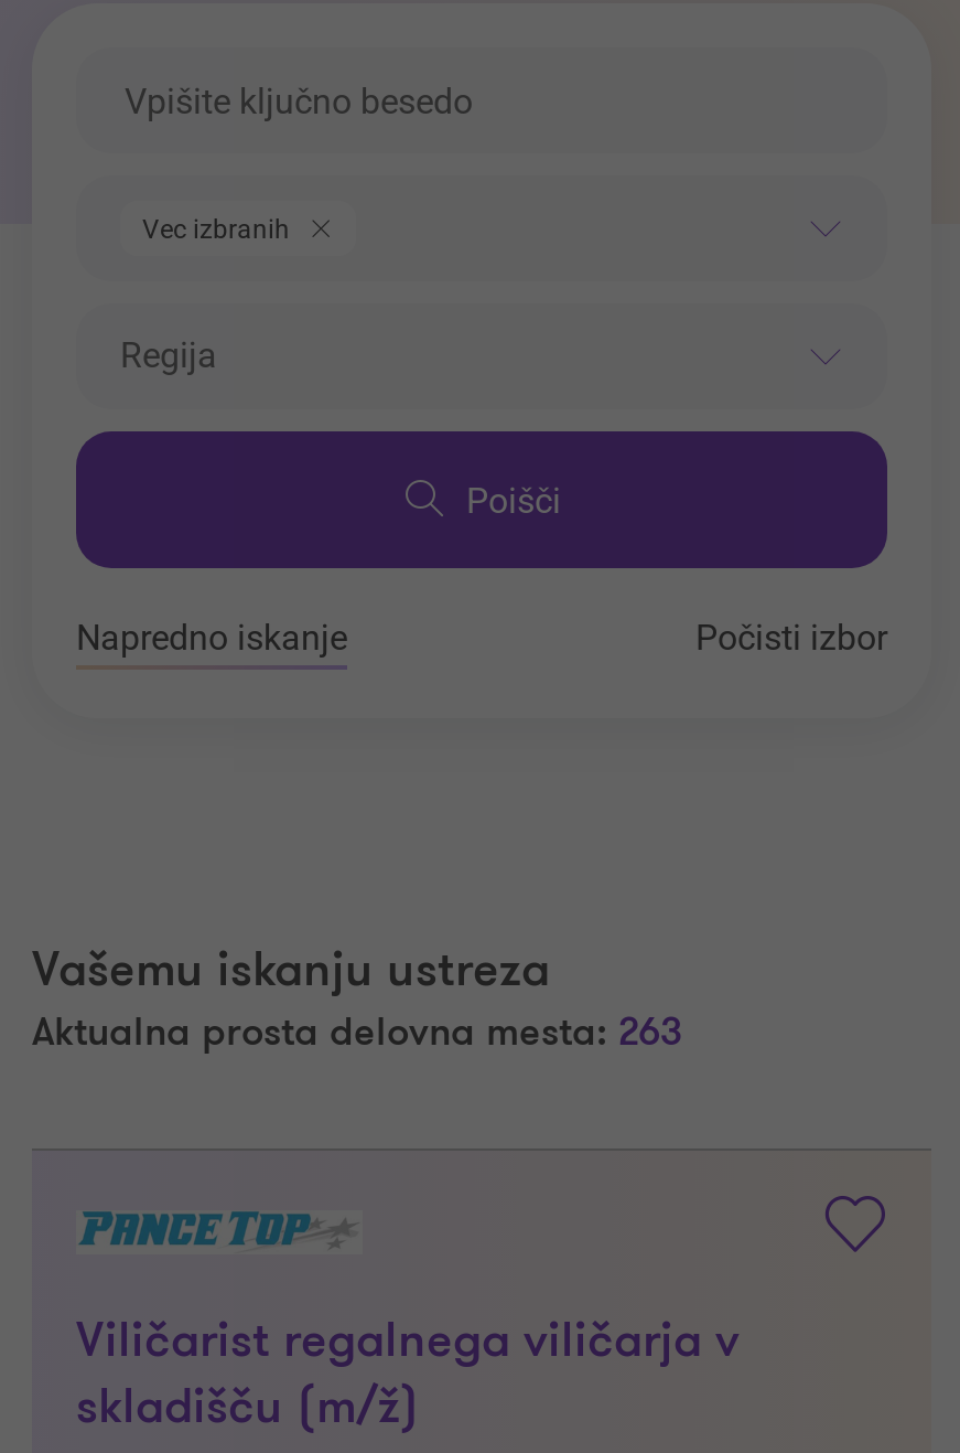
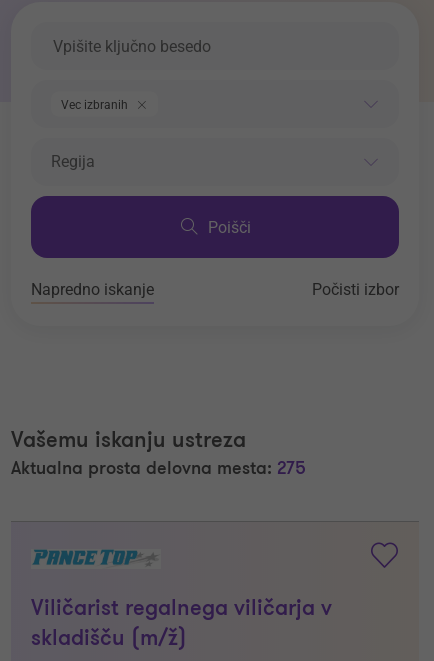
[32,1005,682,1058] Aktualna prosta delovna mesta: 263 -> [11,456,306,480] Aktualna prosta delovna mesta: 275

